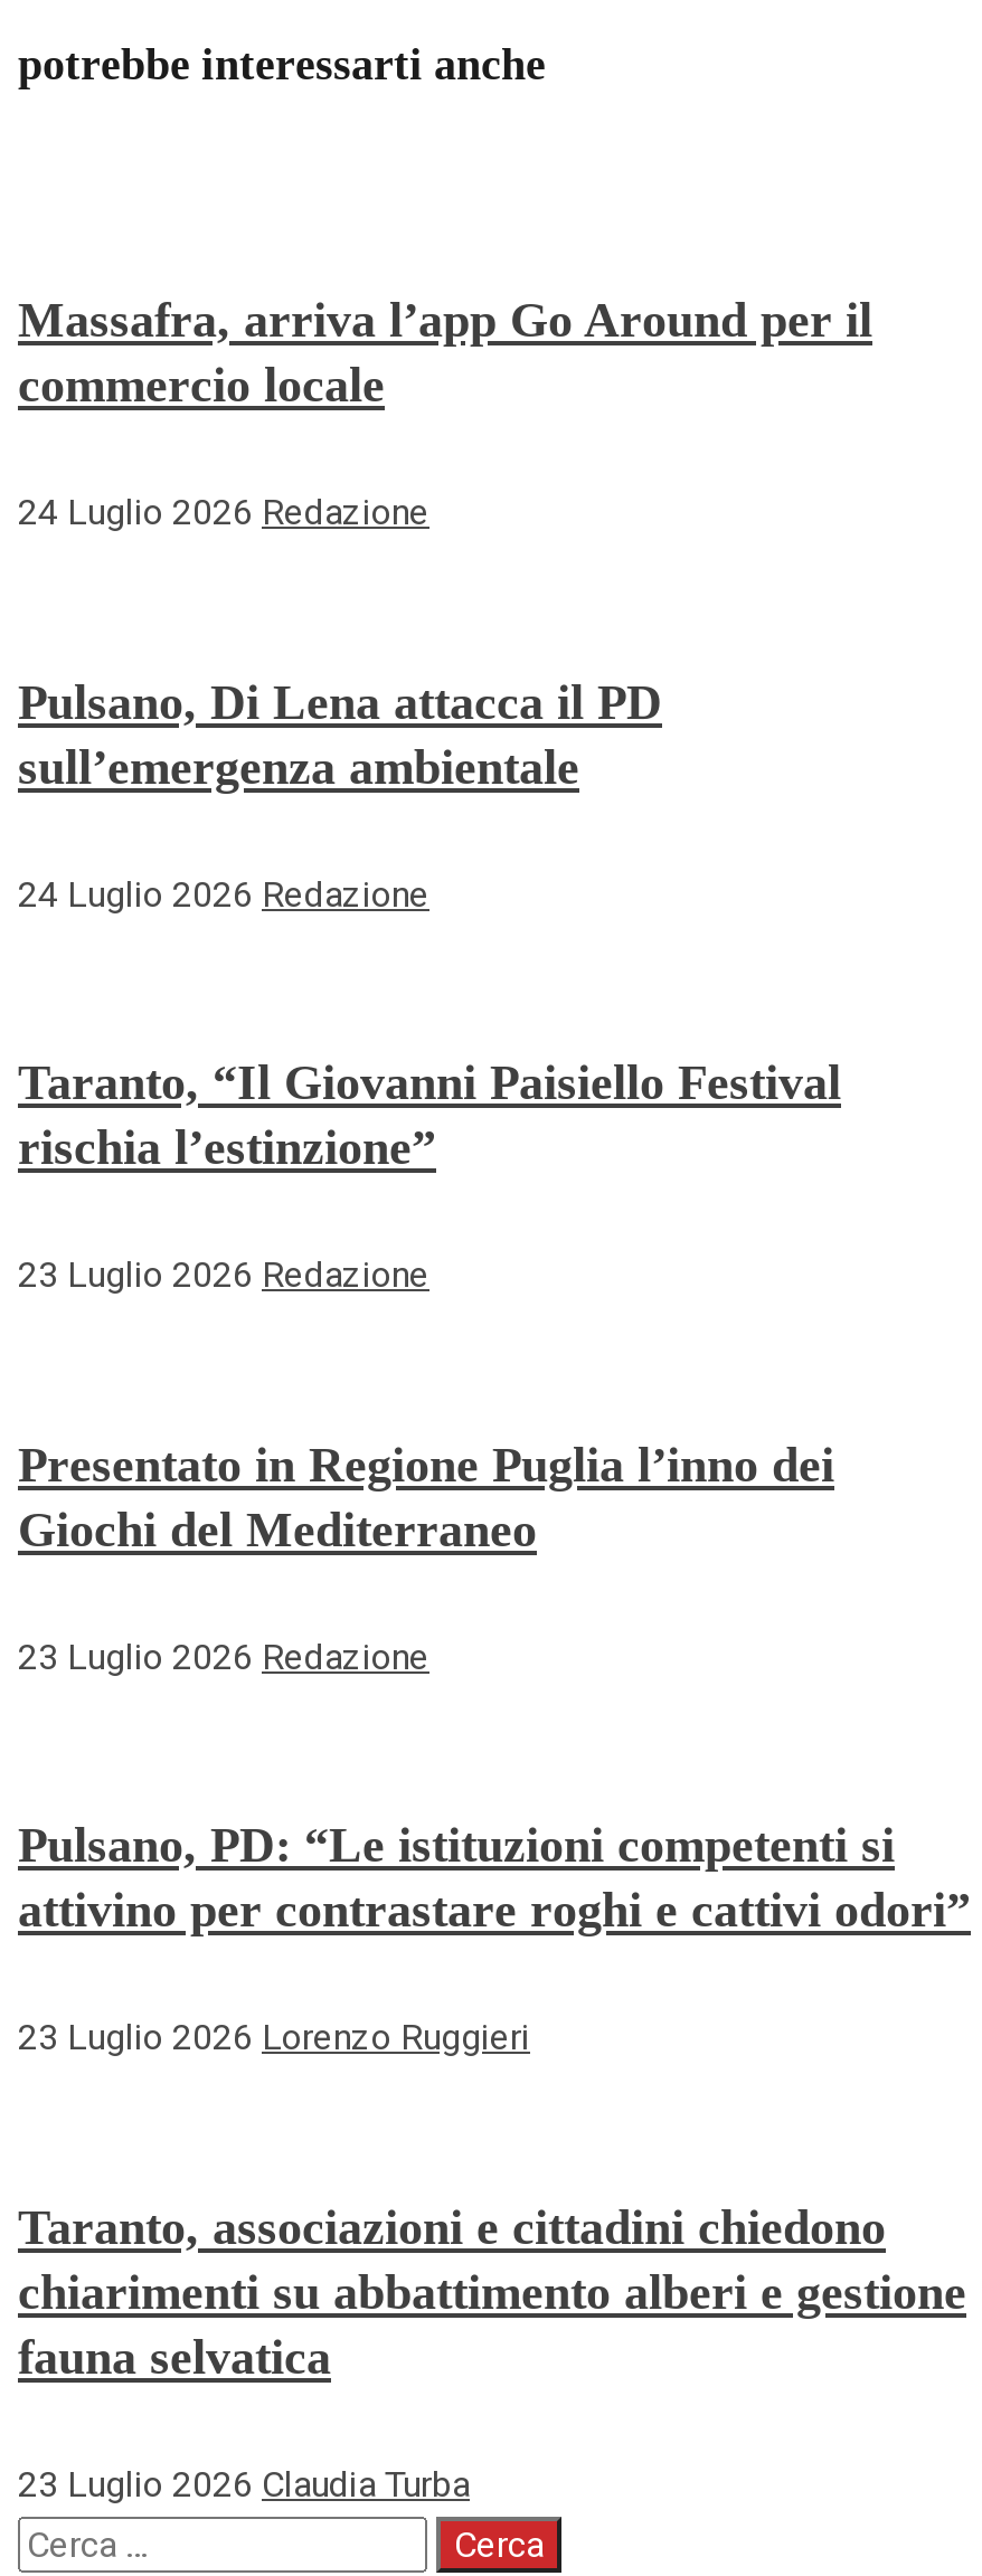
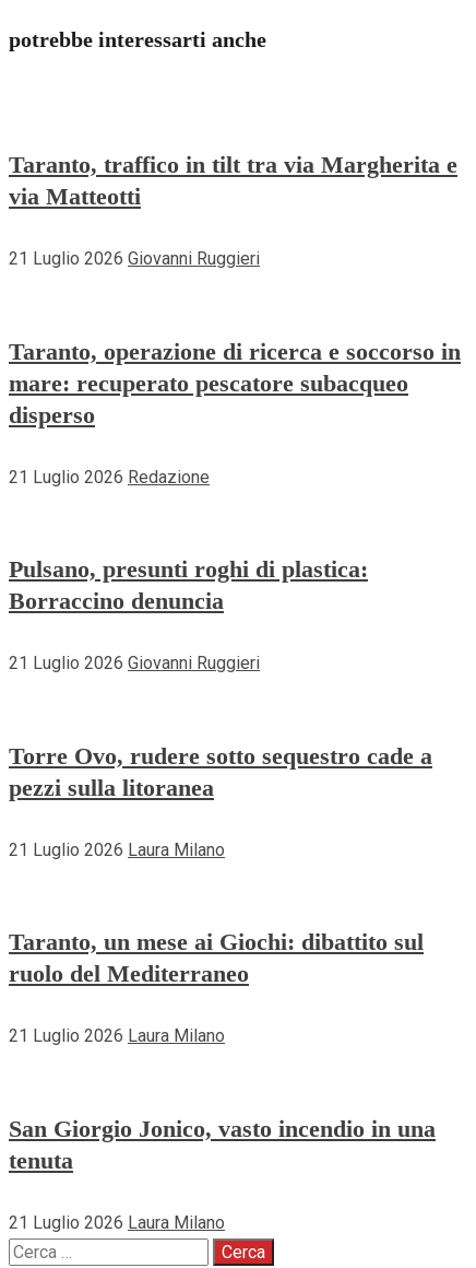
[18,292,872,413] Massafra, arriva l’app Go Around per il | commercio locale -> [9,151,457,210] Taranto, traffico in tilt tra via Margherita e | via Matteotti
[18,491,429,534] 24 Luglio 2026 Redazione -> [9,248,260,269] 21 Luglio 2026 Giovanni Ruggieri
[18,673,662,794] Pulsano, Di Lena attacca il PD | sull’emergenza ambientale -> [9,337,461,428] Taranto, operazione di ricerca e soccorso in | mare: recuperato pescatore subacqueo | disperso
[18,873,429,915] 24 Luglio 2026 Redazione -> [9,467,210,487] 21 Luglio 2026 Redazione
[18,1055,841,1175] Taranto, “Il Giovanni Paisiello Festival | rischia l’estinzione” -> [9,555,368,614] Pulsano, presunti roghi di plastica: | Borraccino denuncia
[18,1254,429,1296] 23 Luglio 2026 Redazione -> [9,653,260,674] 21 Luglio 2026 Giovanni Ruggieri
[18,1436,834,1557] Presentato in Regione Puglia l’inno dei | Giochi del Mediterraneo -> [9,742,432,801] Torre Ovo, rudere sotto sequestro cade a | pezzi sulla litoranea
[18,1635,429,1678] 23 Luglio 2026 Redazione -> [9,839,225,860] 21 Luglio 2026 Laura Milano
[18,1817,971,1938] Pulsano, PD: “Le istituzioni competenti si | attivino per contrastare roghi e cattivi odori” -> [9,928,424,987] Taranto, un mese ai Giochi: dibattito sul | ruolo del Mediterraneo
[18,2017,530,2059] 23 Luglio 2026 Lorenzo Ruggieri -> [9,1026,225,1046] 21 Luglio 2026 Laura Milano
[18,2198,966,2384] Taranto, associazioni e cittadini chiedono | chiarimenti su abbattimento alberi e gestione | fauna selvatica -> [9,1115,436,1174] San Giorgio Jonico, vasto incendio in una | tenuta
[18,2463,470,2505] 23 Luglio 2026 Claudia Turba -> [9,1212,225,1233] 21 Luglio 2026 Laura Milano

